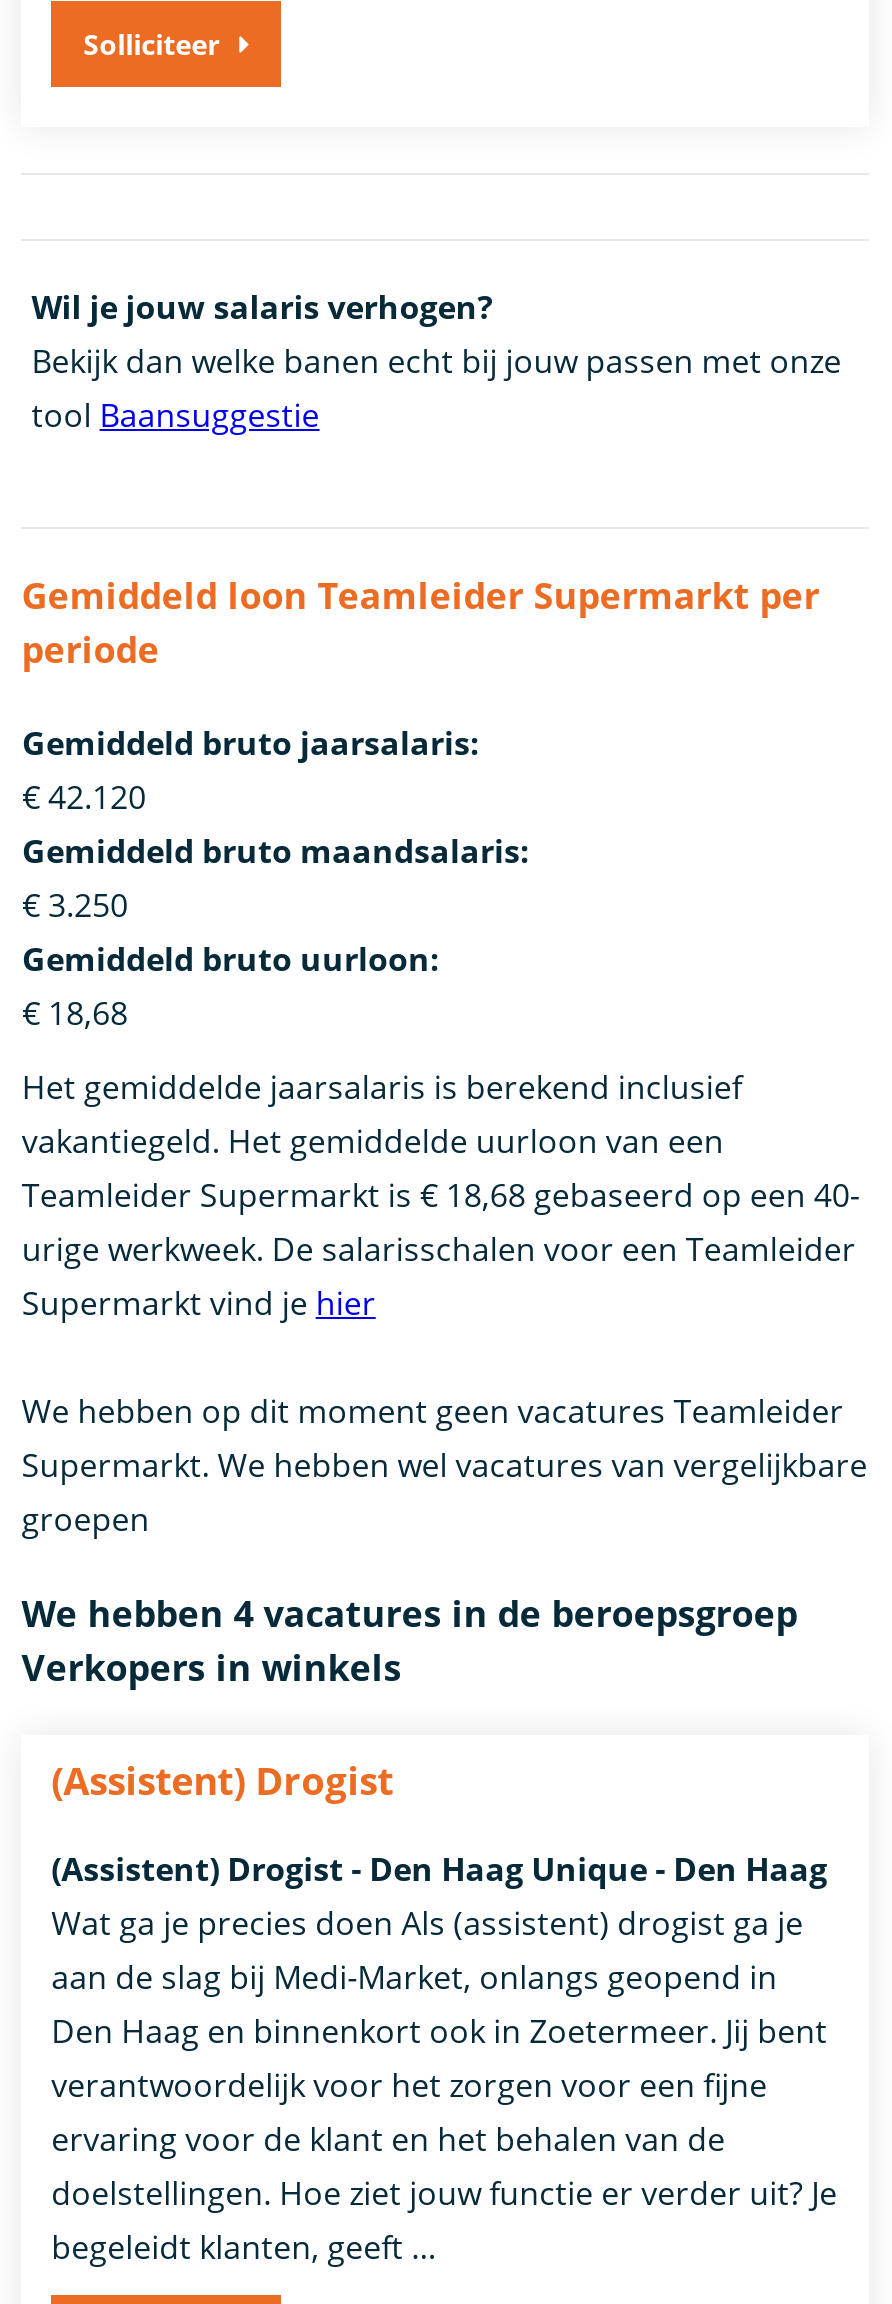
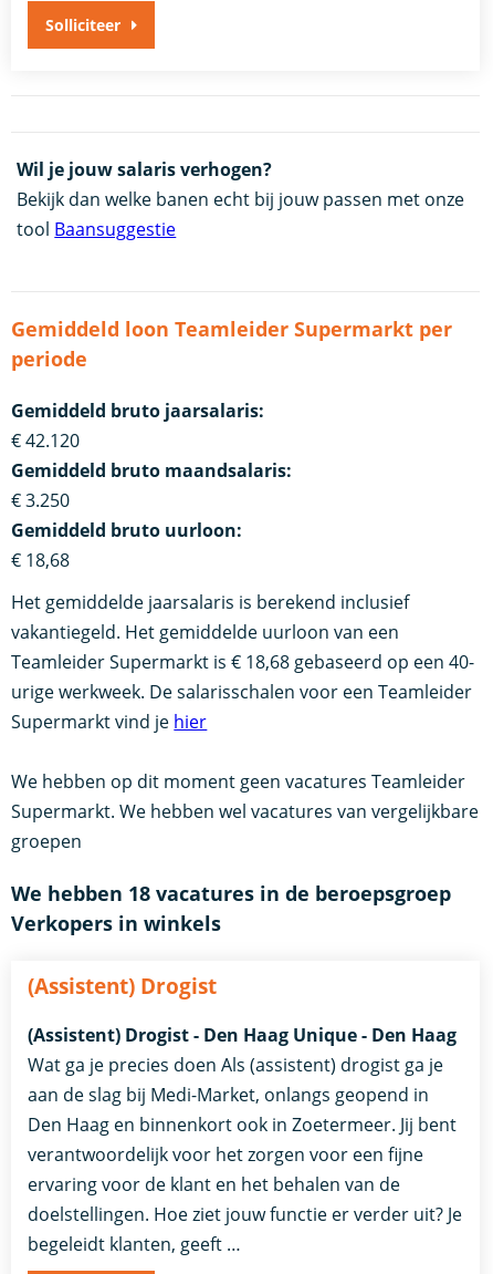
[21,1590,797,1638] We hebben 4 vacatures in de beroepsgroep -> [11,880,451,906] We hebben 18 vacatures in de beroepsgroep

